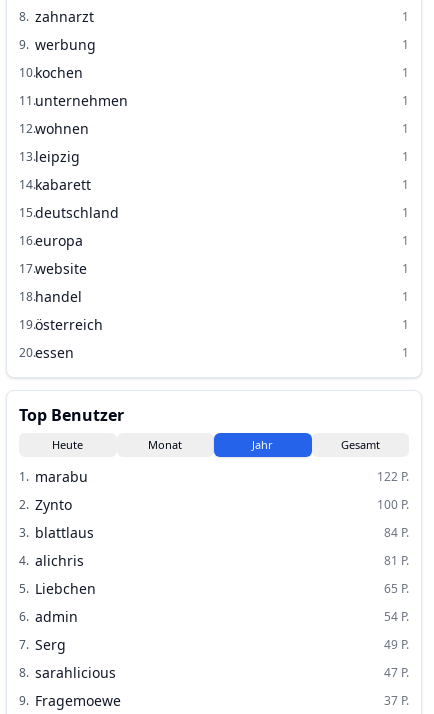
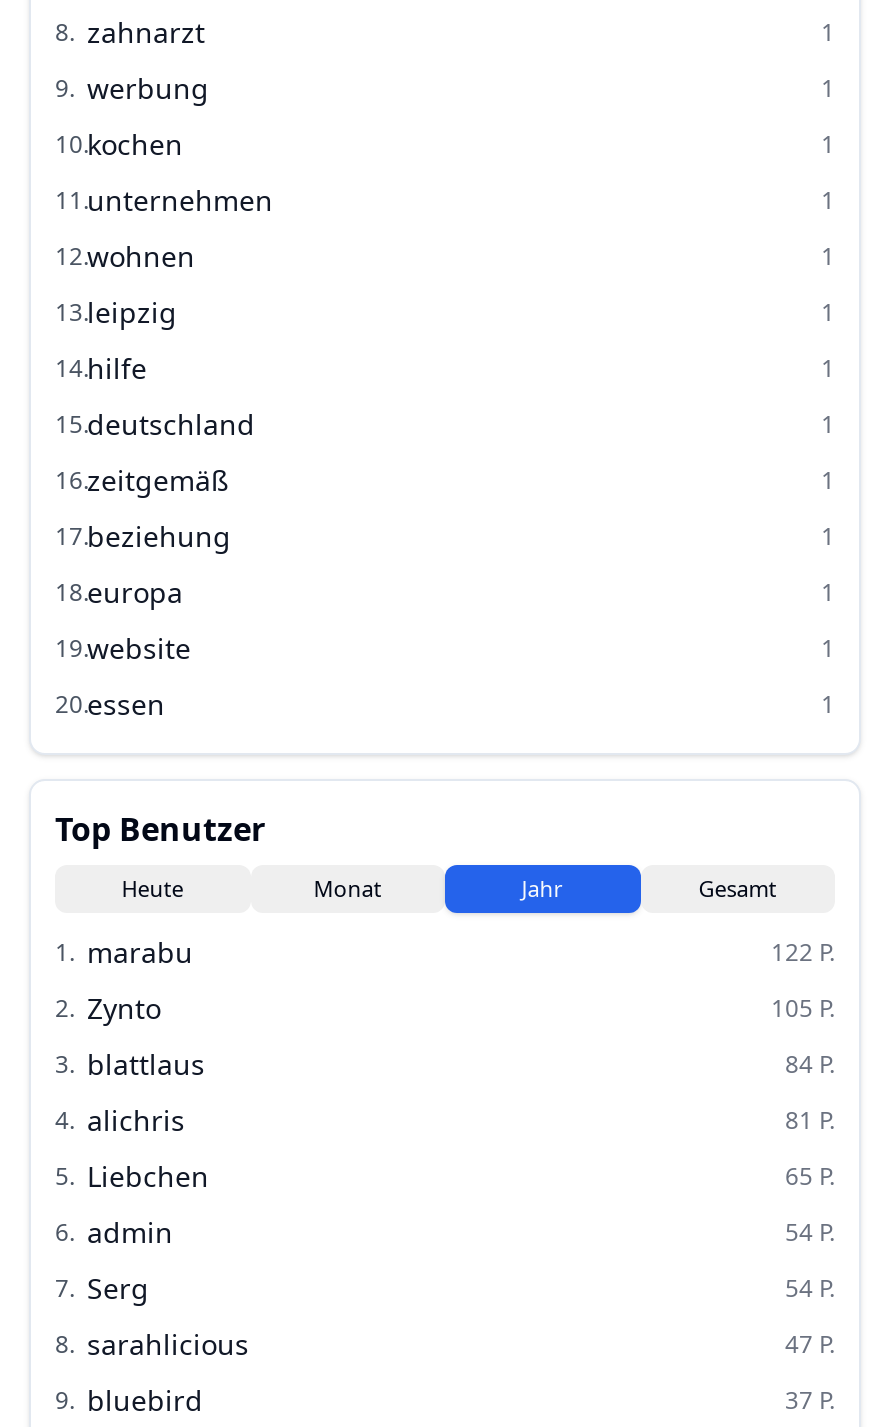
[19,175,91,194] 14.kabarett -> [55,349,147,387] 14.hilfe
[19,231,83,250] 16.europa -> [55,461,229,499] 16.zeitgemäß
[19,259,87,278] 17.website -> [55,517,231,555] 17.beziehung
[19,287,82,306] 18.handel -> [55,573,183,611] 18.europa
[19,315,103,334] 19.österreich -> [55,629,191,667] 19.website
[377,496,409,513] 100 P. -> [771,991,835,1025] 105 P.
[384,636,409,653] 49 P. -> [785,1271,835,1305] 54 P.
[19,691,121,710] 9. Fragemoewe -> [55,1381,203,1419] 9. bluebird

